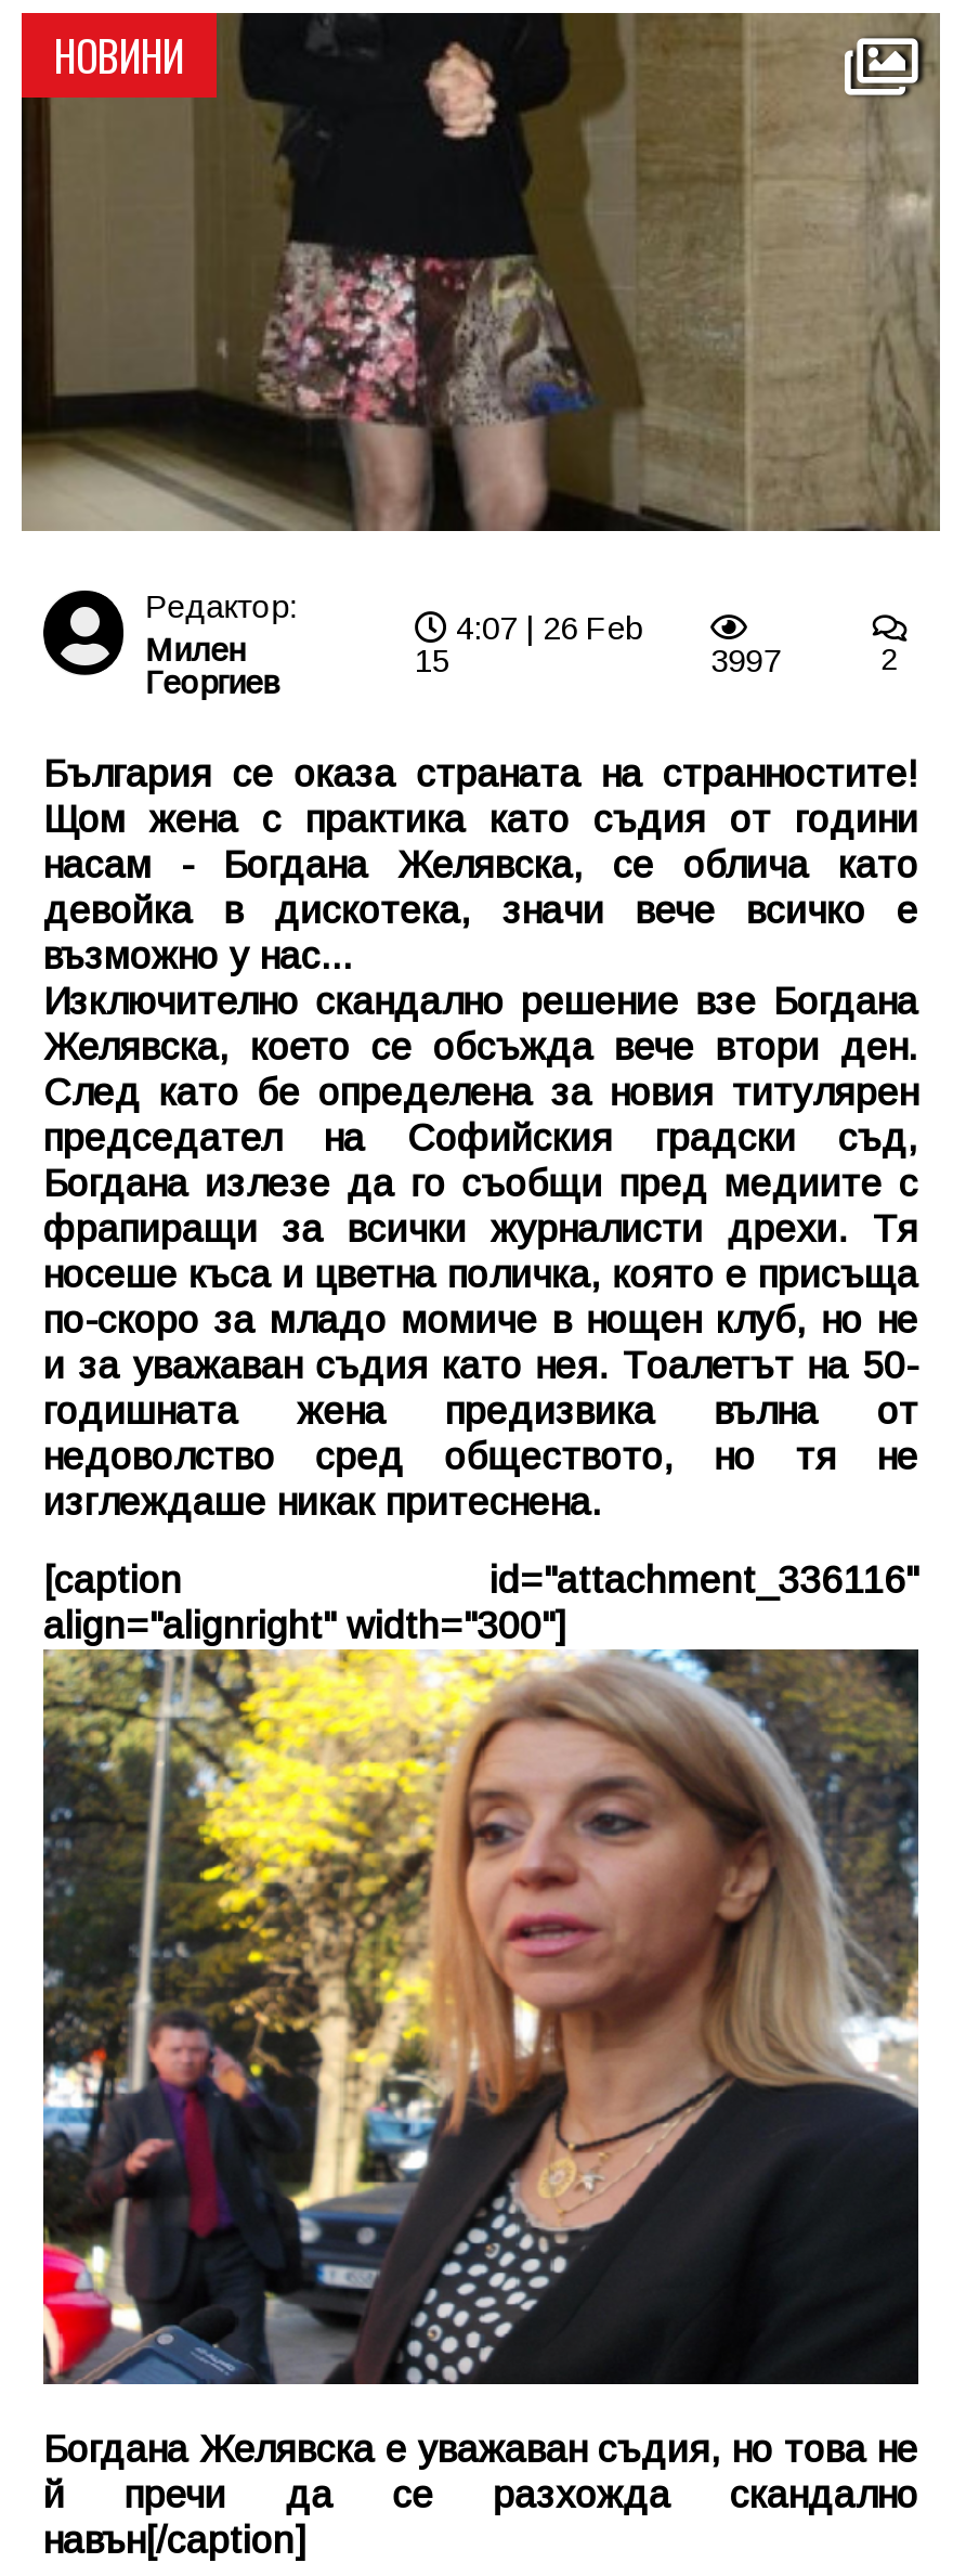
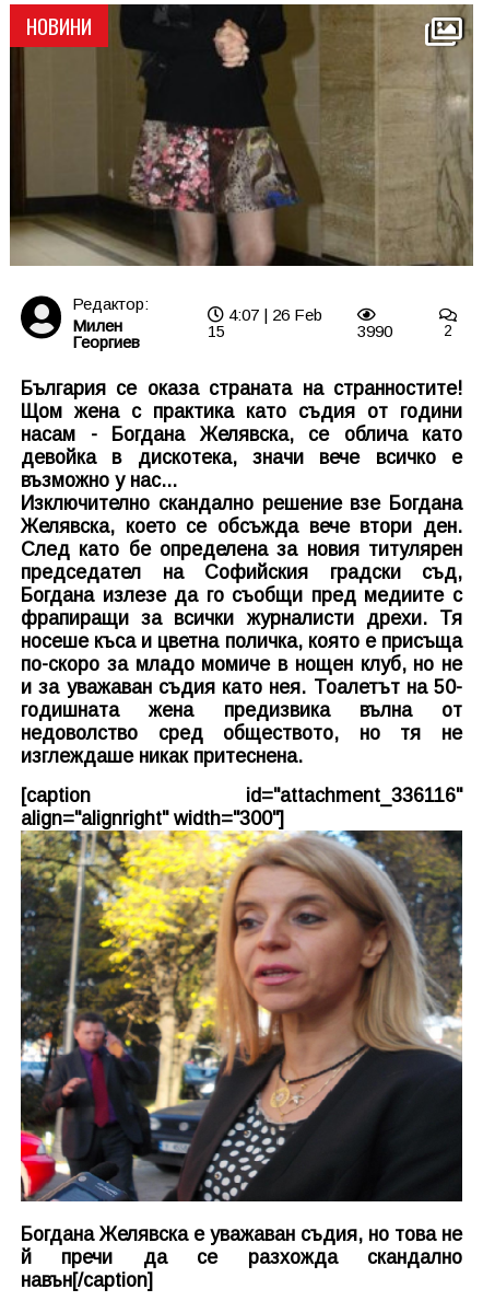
[711,640,780,677] 3997 -> [358,321,393,340] 3990

